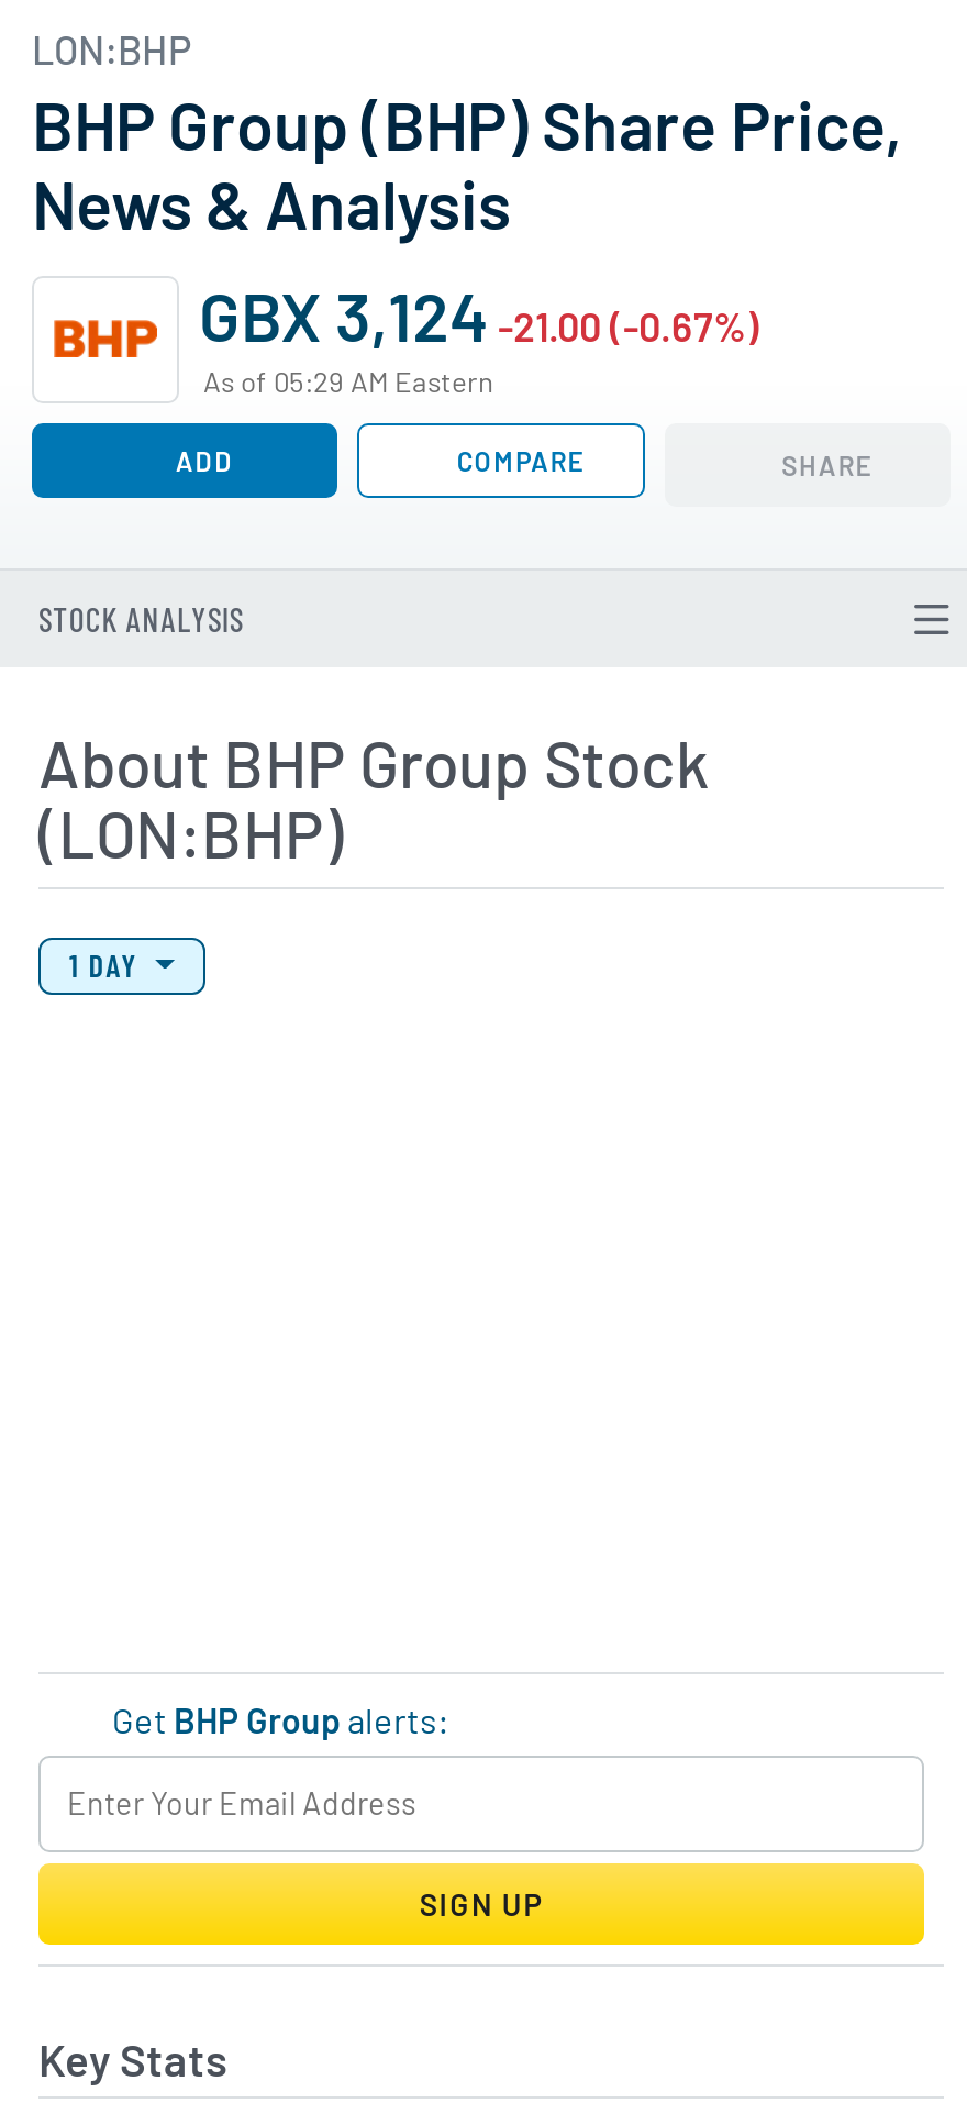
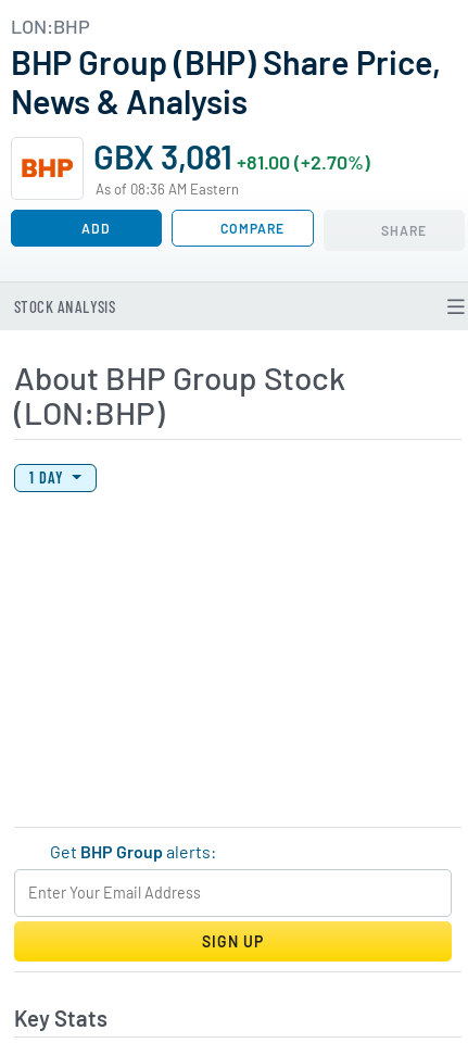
[199,274,759,356] GBX 3,124 -21.00 (-0.67%) -> [93,136,370,176] GBX 3,081 +81.00 (+2.70%)
[203,365,493,400] As of 05:29 AM Eastern -> [96,181,239,198] As of 08:36 AM Eastern

